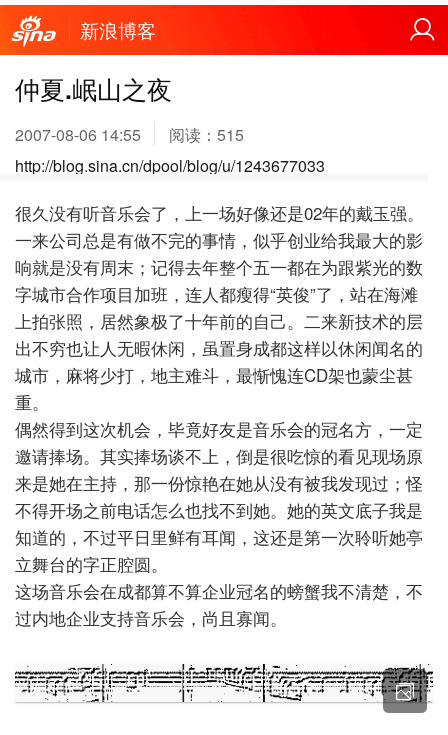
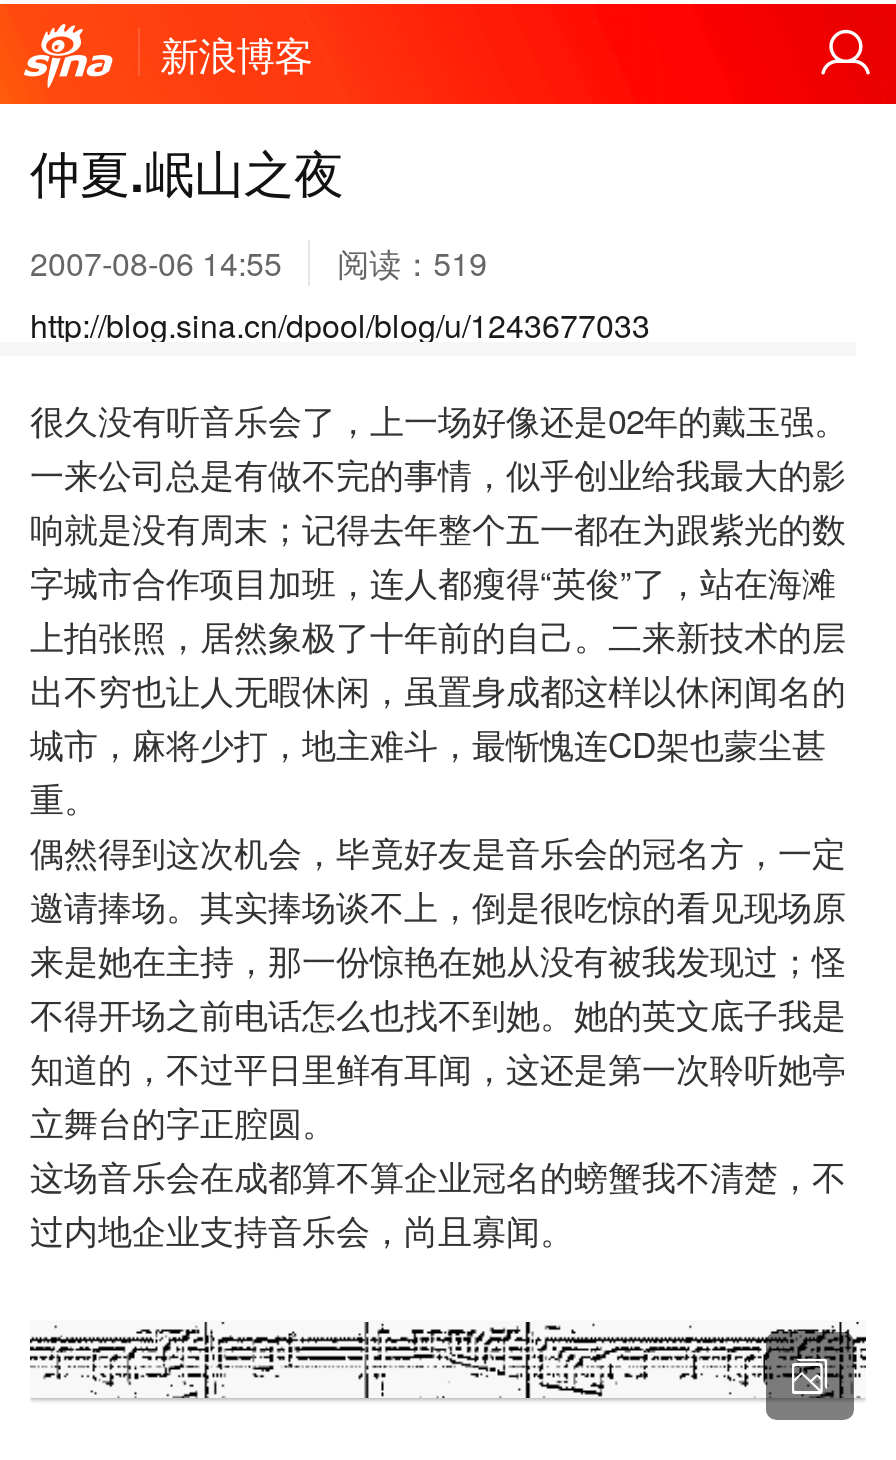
[15,123,244,146] 2007-08-06 14:55 阅读：515 -> [30,240,487,286] 2007-08-06 14:55 阅读：519

